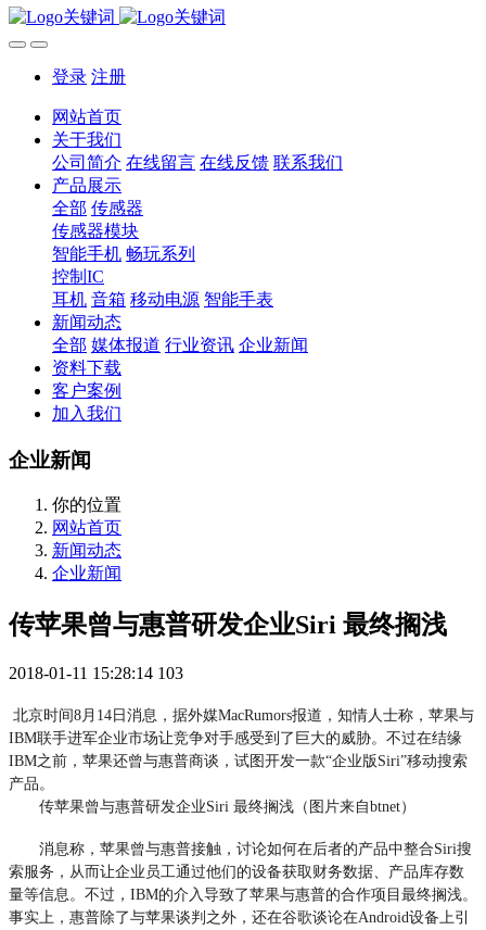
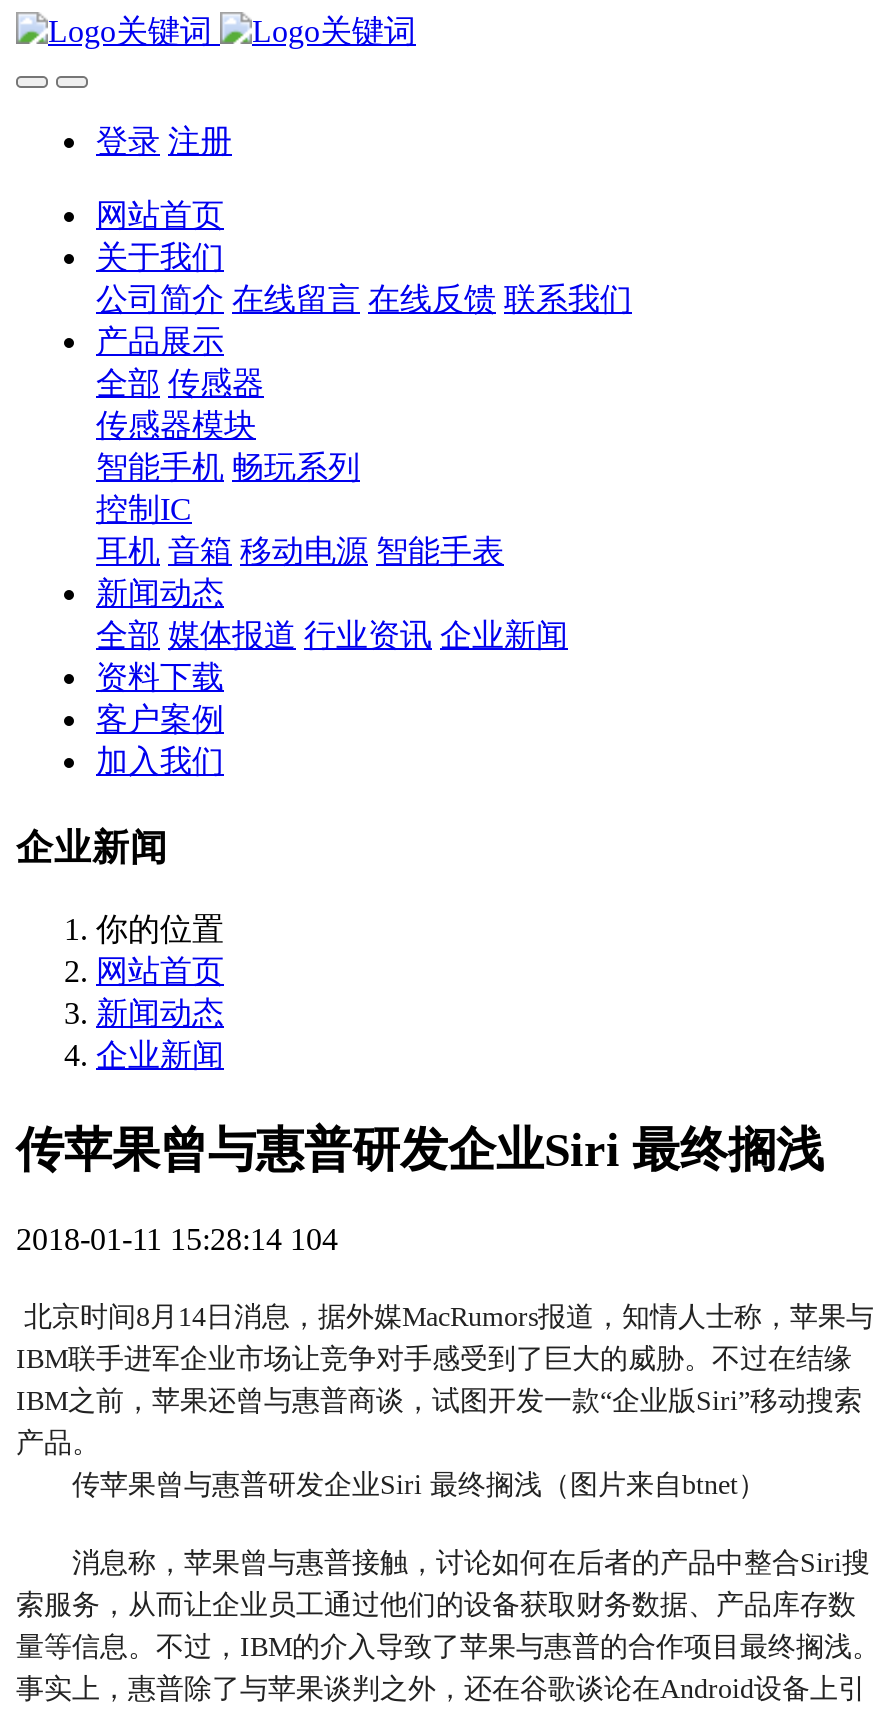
[9,664,183,683] 2018-01-11 15:28:14 103 -> [16,1222,338,1256] 2018-01-11 15:28:14 104

